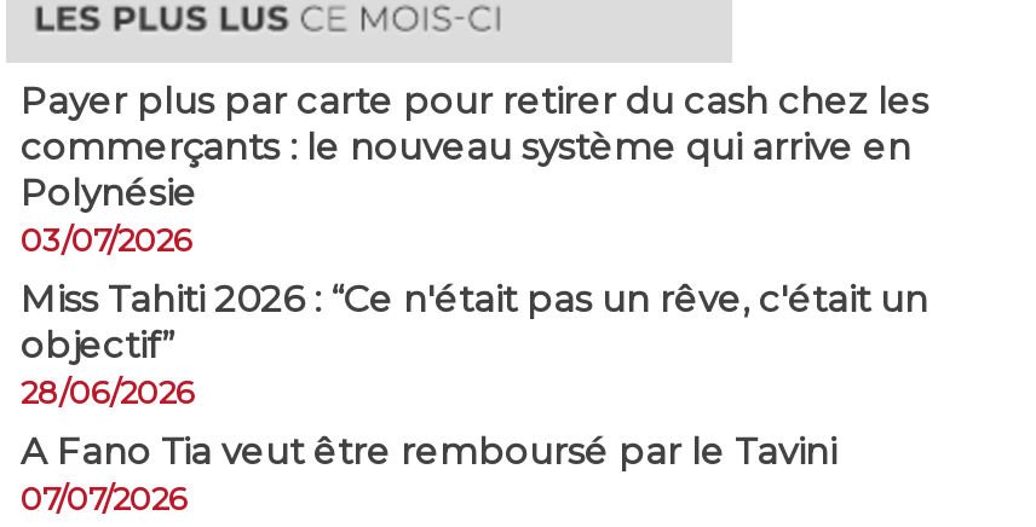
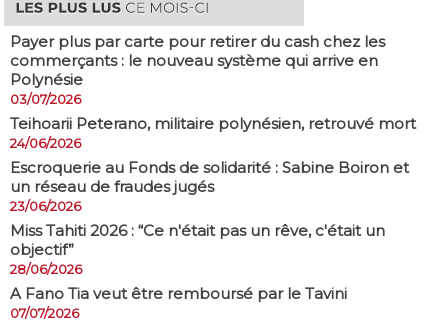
none -> [10,114,416,214] Teihoarii Peterano, militaire polynésien, retrouvé mort | 24/06/2026 | Escroquerie au Fonds de solidarité : Sabine Boiron et | un réseau de fraudes jugés | 23/06/2026

